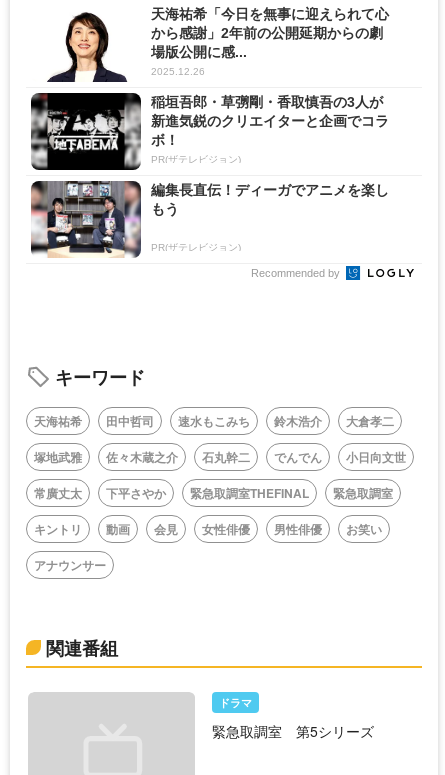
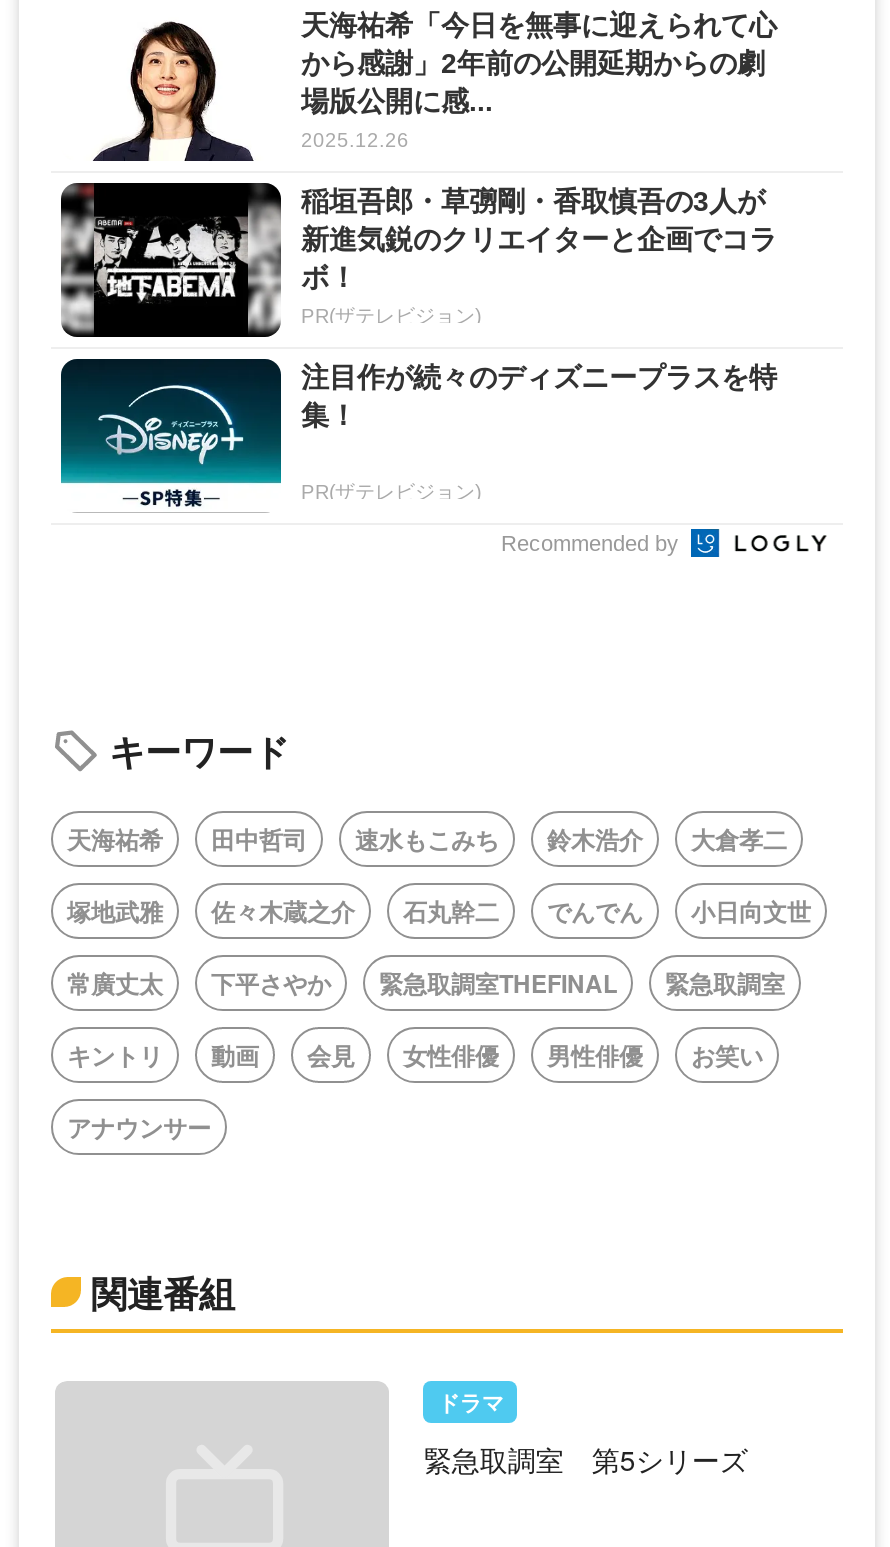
[30,180,389,258] [image] | 編集長直伝！ディーガでアニメを楽し | もう -> [59,357,777,511] [image] | 注目作が続々のディズニープラスを特 | 集！

